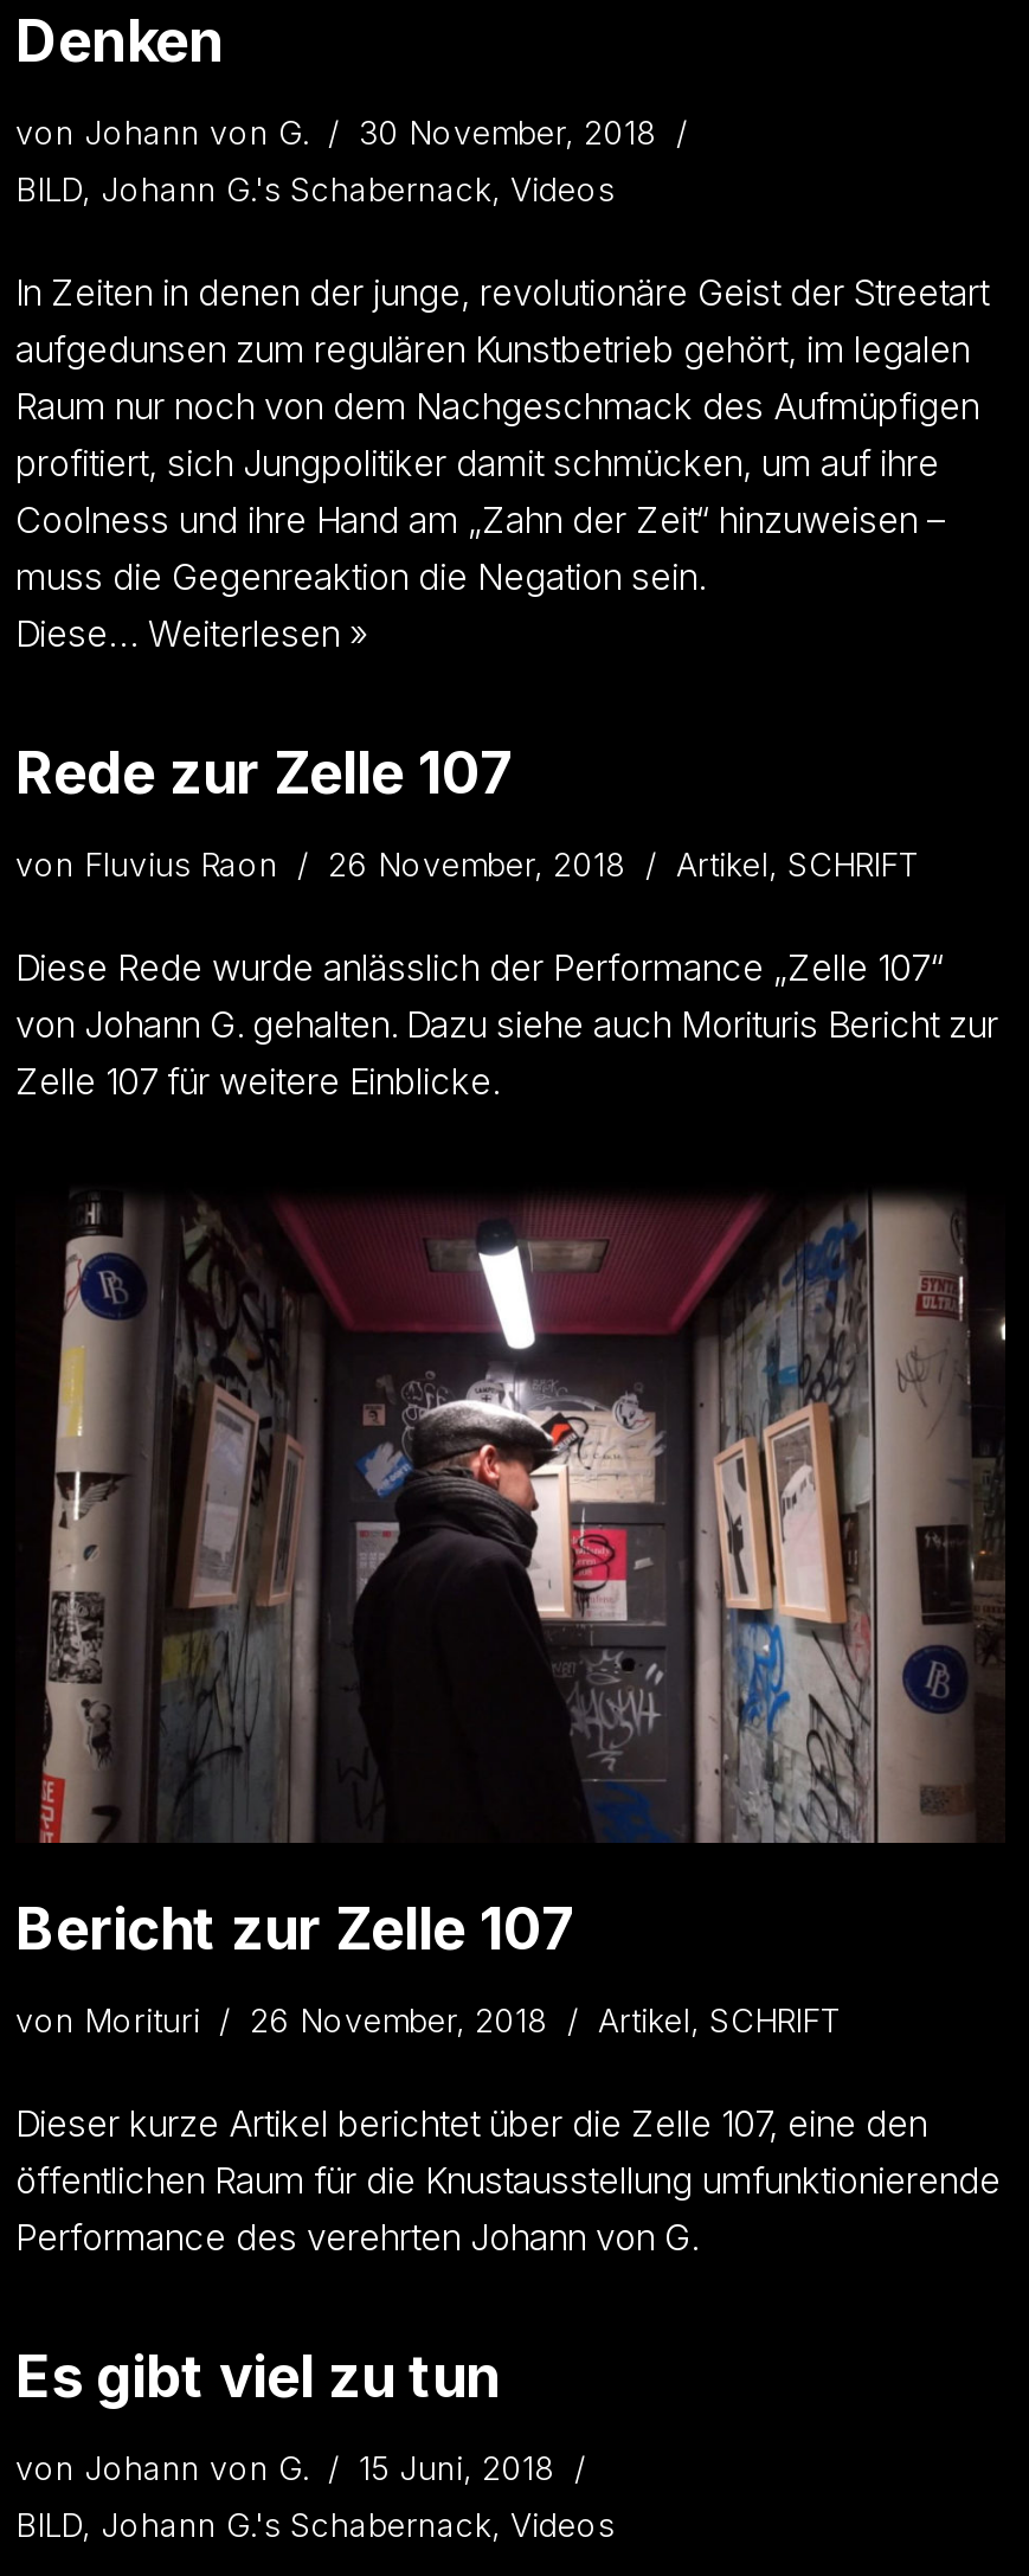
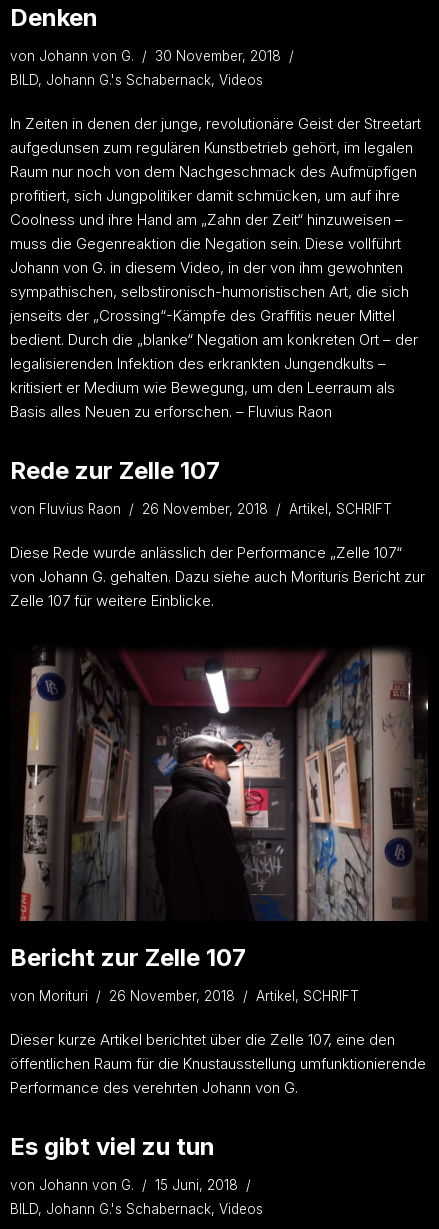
[15,554,705,656] muss die Gegenreaktion die Negation sein. | Diese… Weiterlesen » -> [10,234,418,421] muss die Gegenreaktion die Negation sein. Diese vollführt | Johann von G. in diesem Video, in der von ihm gewohnten | sympathischen, selbstironisch-humoristischen Art, die sich | jenseits der „Crossing“-Kämpfe des Graffitis neuer Mittel | bedient. Durch die „blanke“ Negation am konkreten Ort – der | legalisierenden Infektion des erkrankten Jungendkults – | kritisiert er Medium wie Bewegung, um den Leerraum als | Basis alles Neuen zu erforschen. – Fluvius Raon

